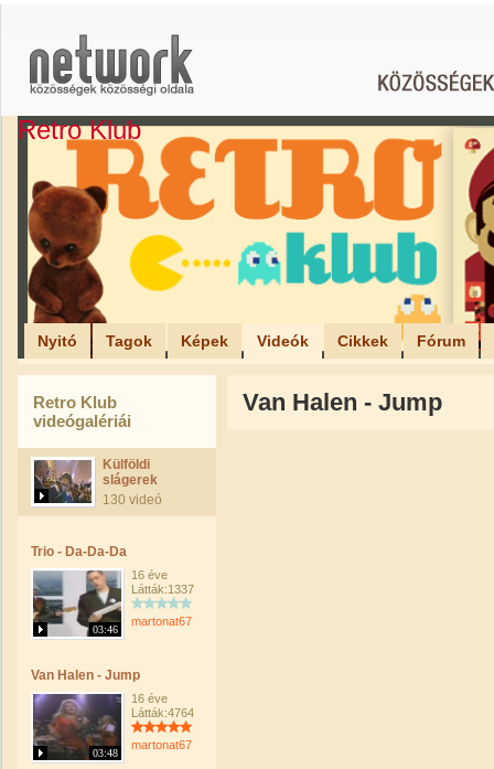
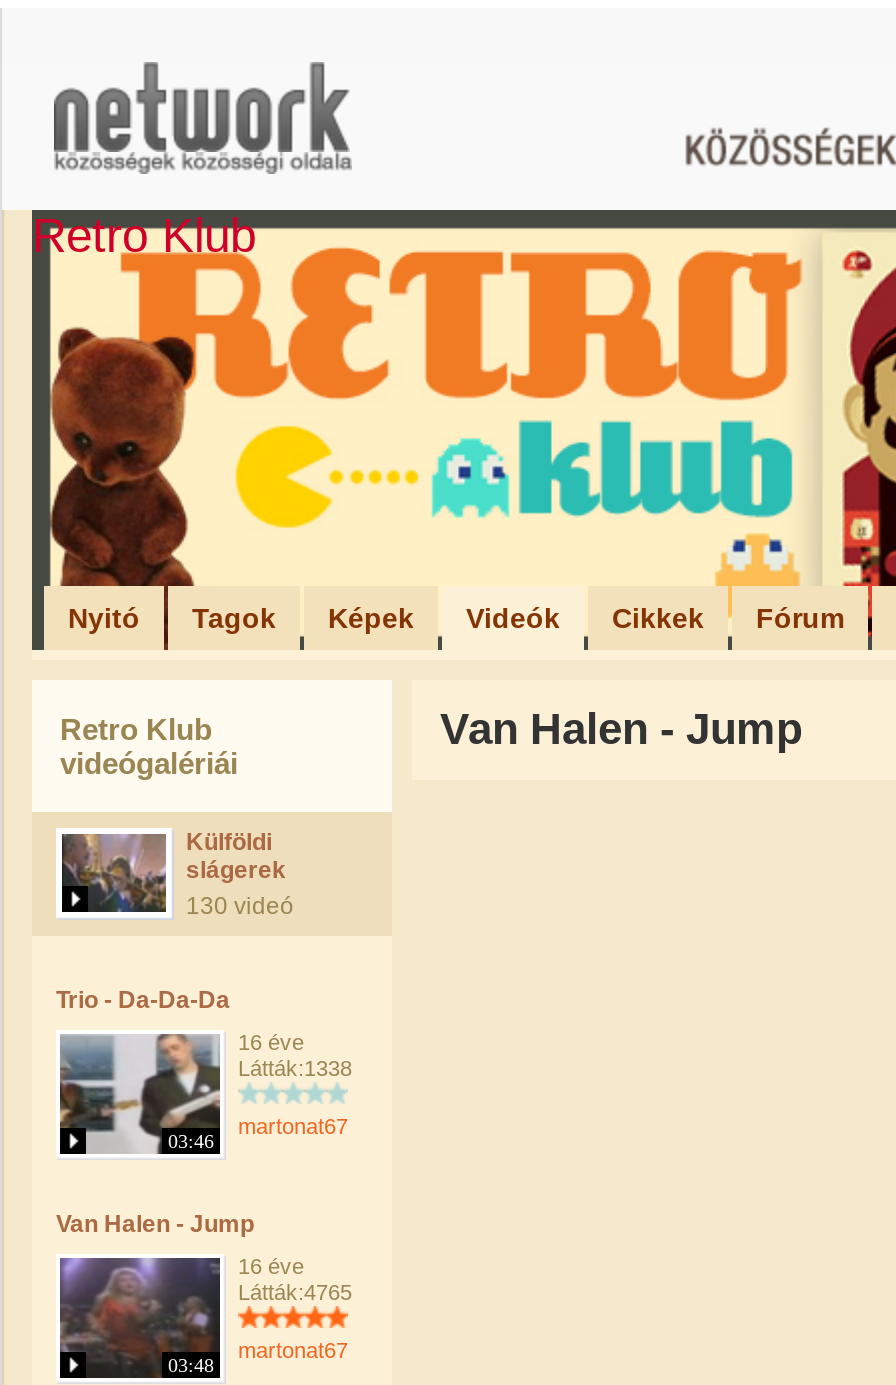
[131,583,194,596] Látták:1337 -> [238,1056,352,1080] Látták:1338
[131,706,194,719] Látták:4764 -> [238,1280,352,1304] Látták:4765

